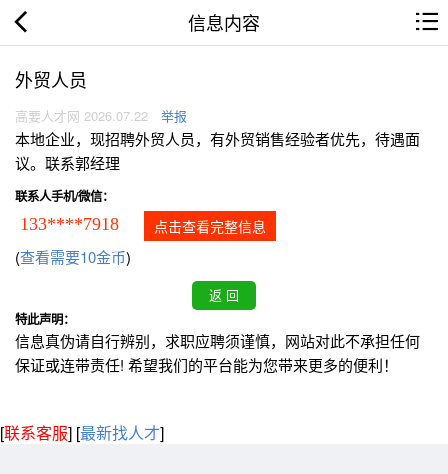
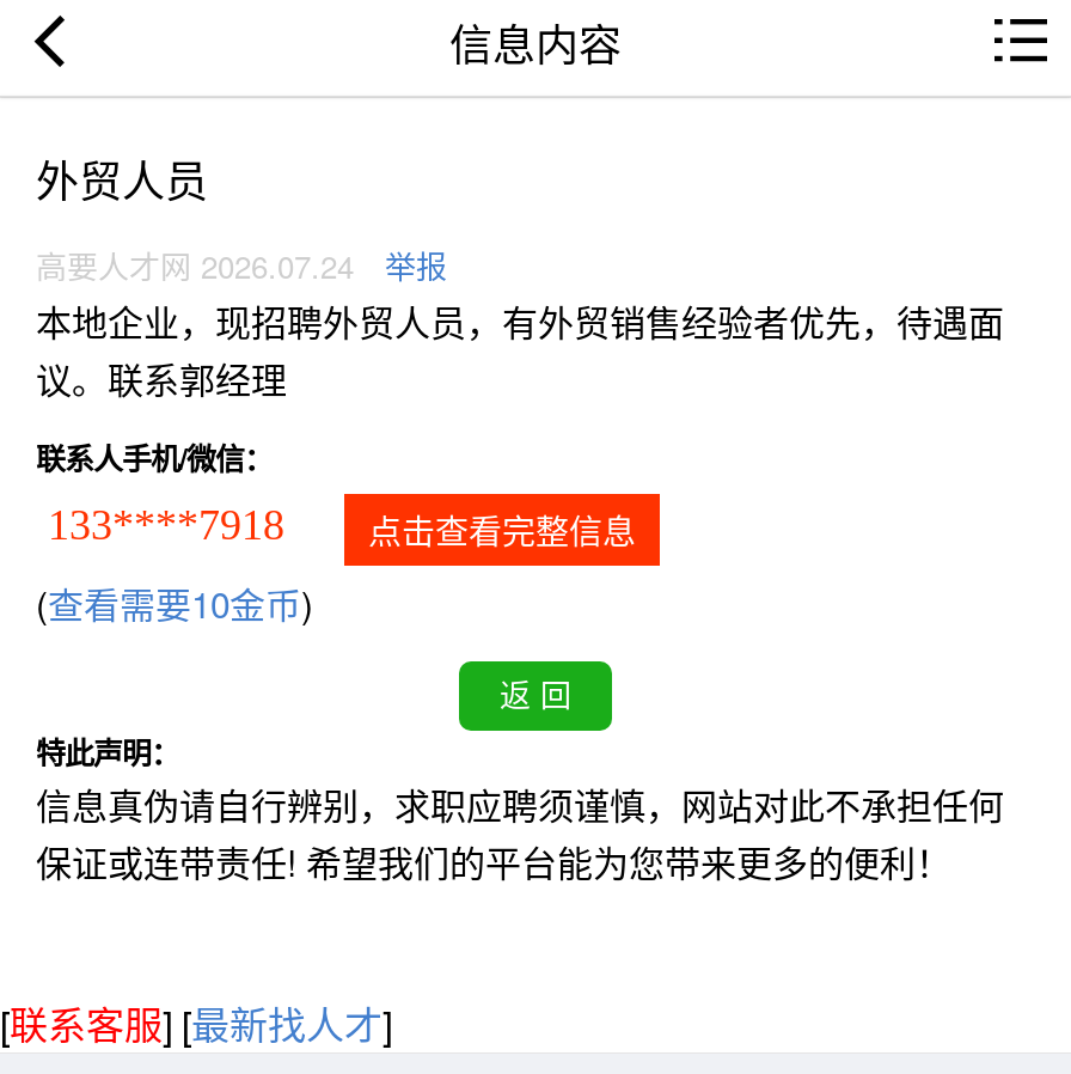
[15,106,187,125] 高要人才网 2026.07.22 举报 -> [36,243,447,289] 高要人才网 2026.07.24 举报

